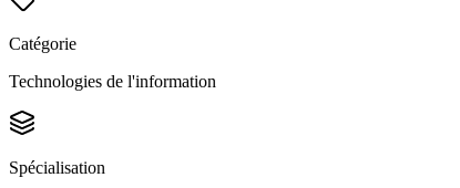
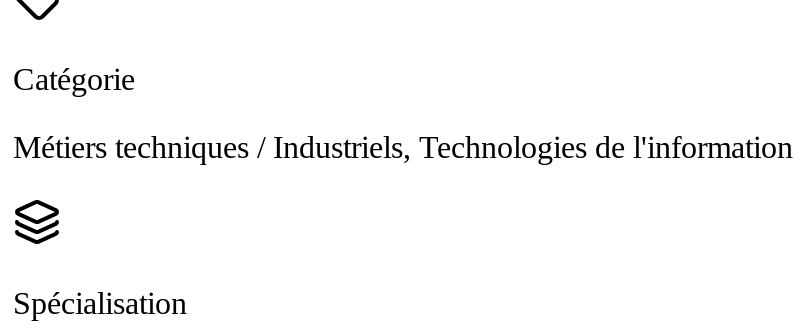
[9,72,216,91] Technologies de l'information -> [13,130,793,164] Métiers techniques / Industriels, Technologies de l'information

